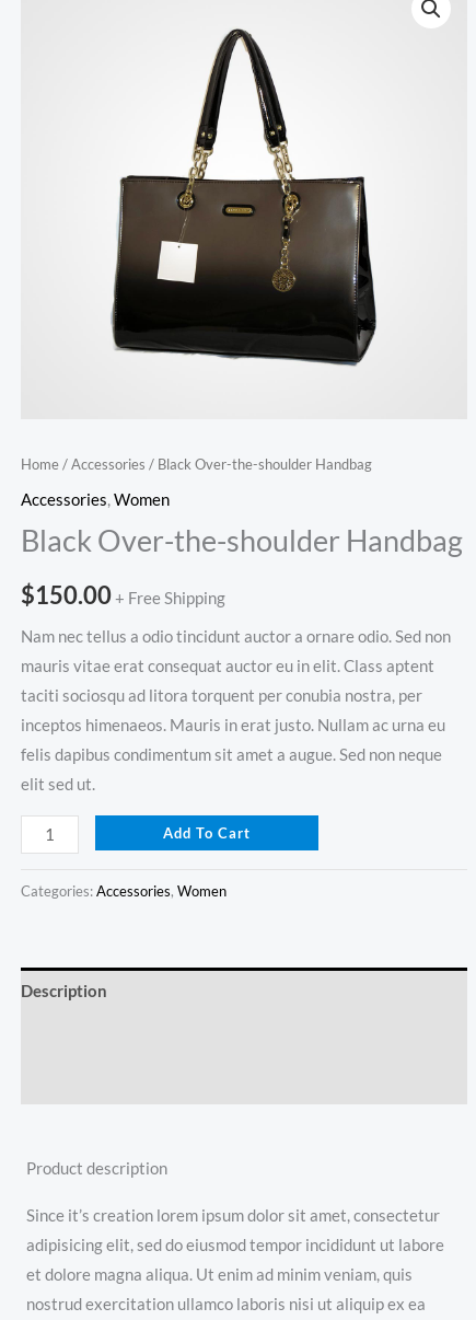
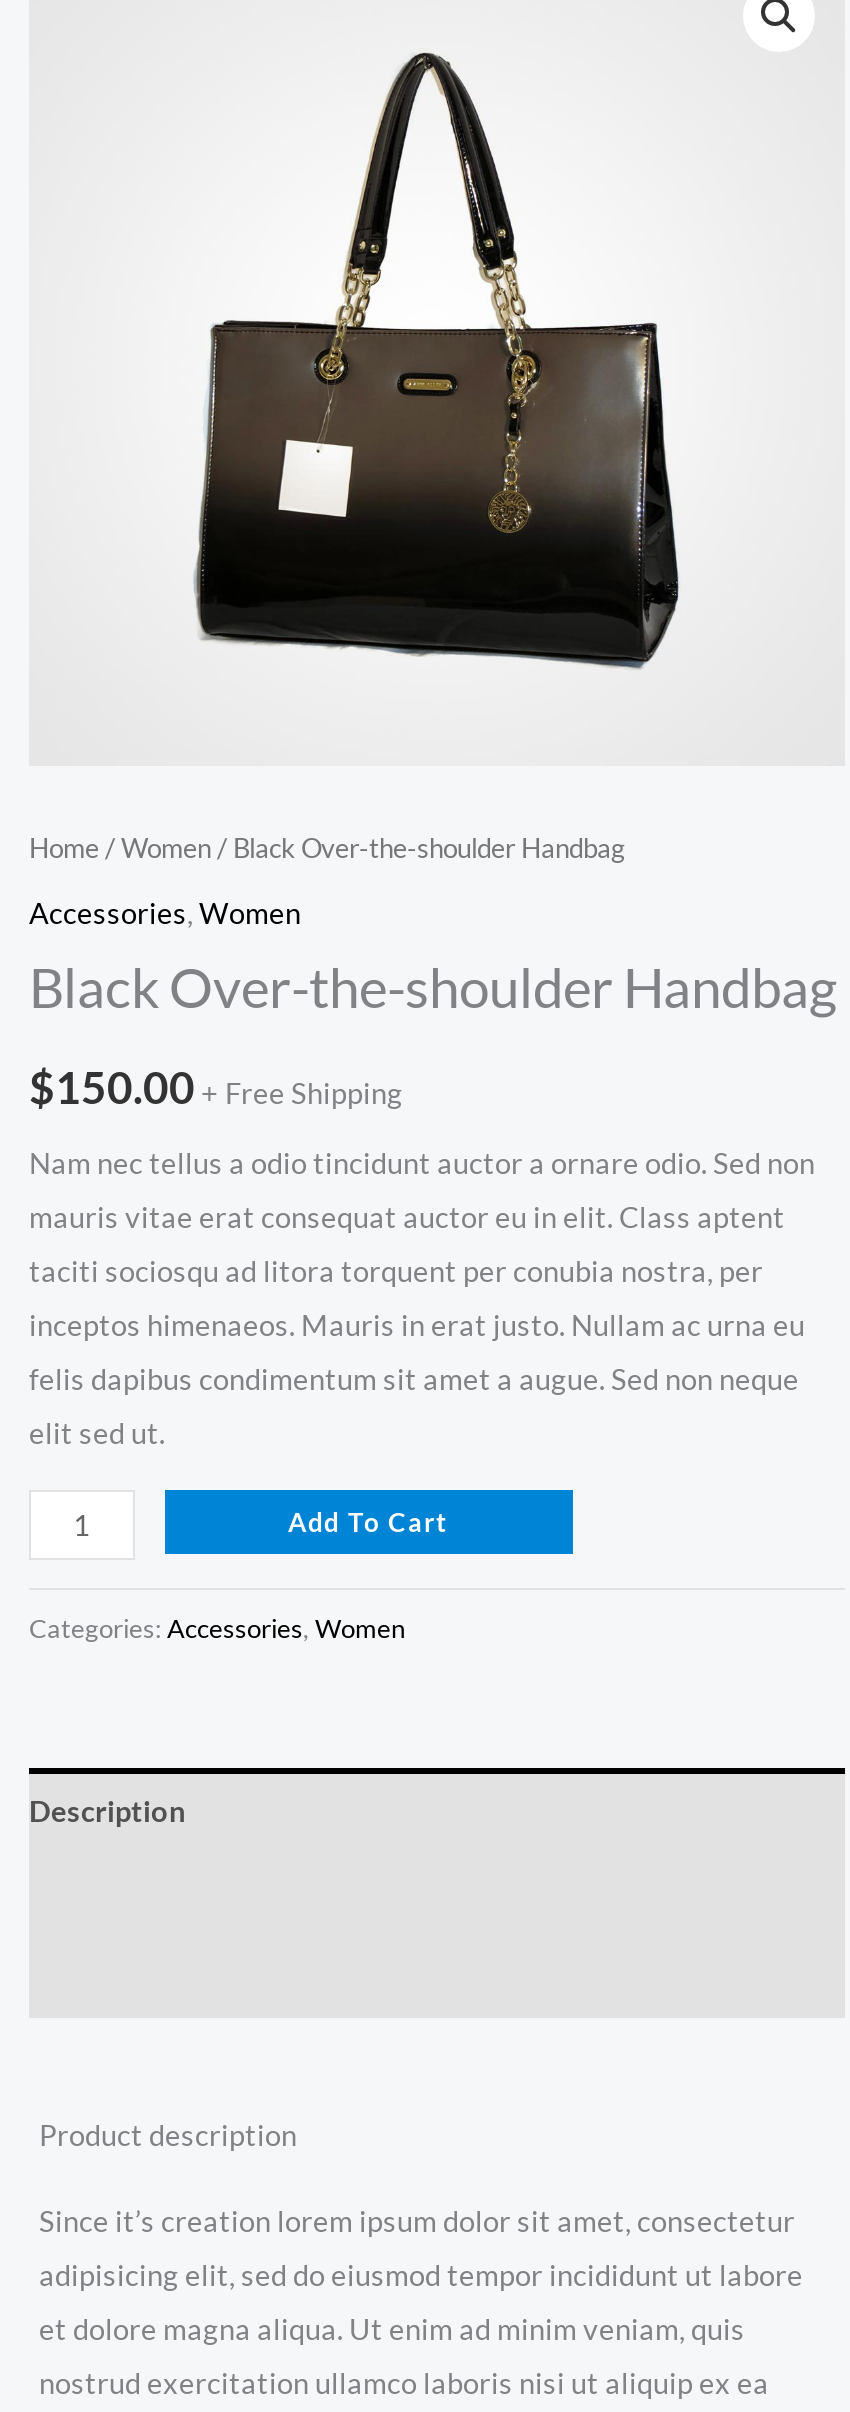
[21,456,372,473] Home / Accessories / Black Over-the-shoulder Handbag -> [29,832,625,864] Home / Women / Black Over-the-shoulder Handbag

